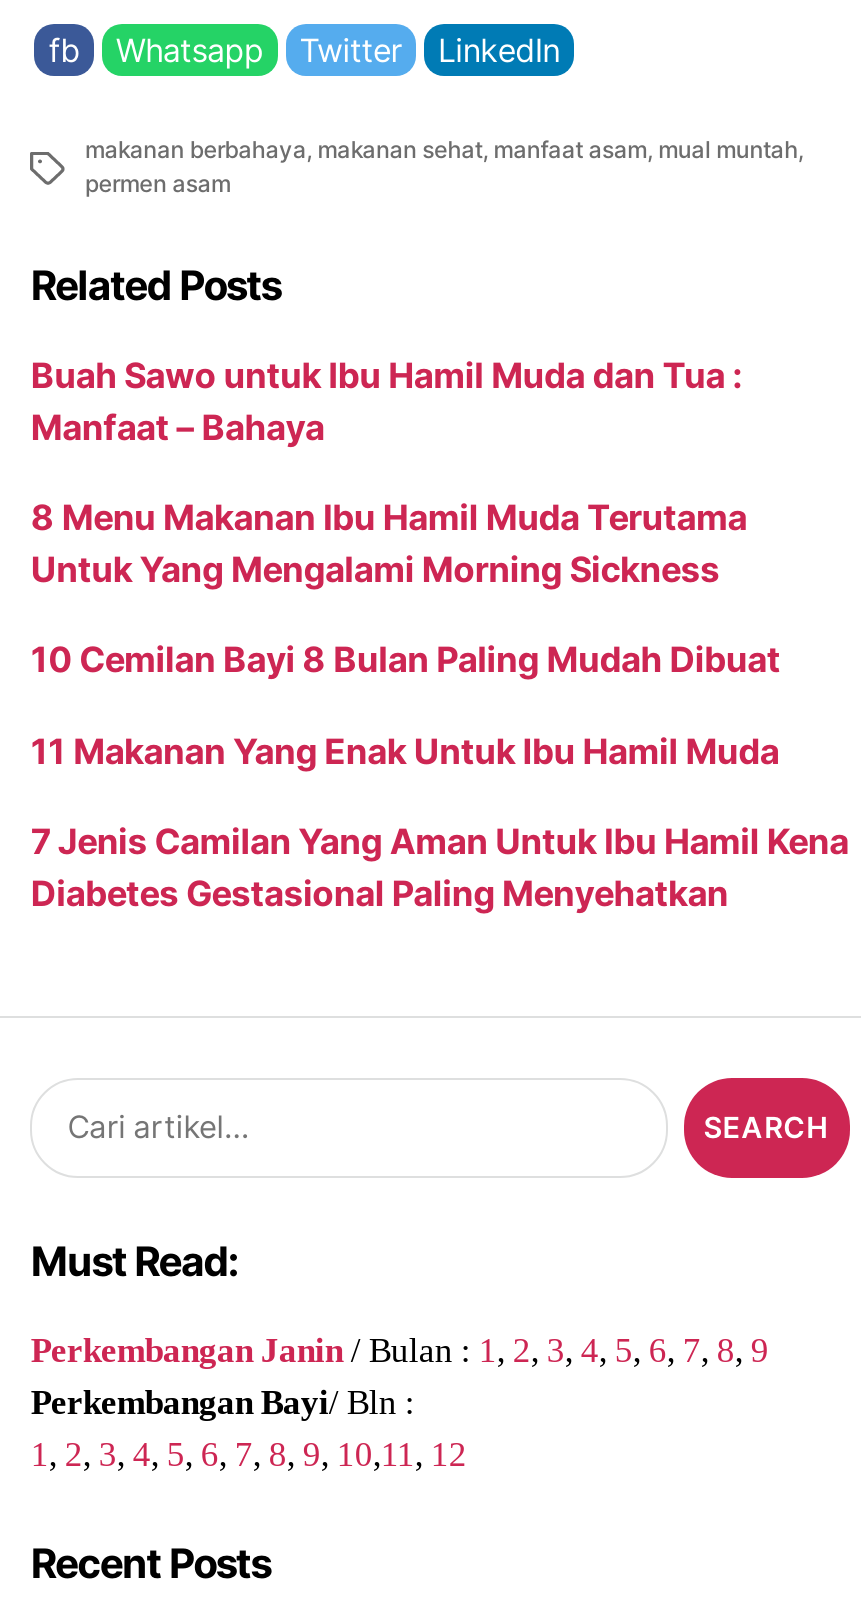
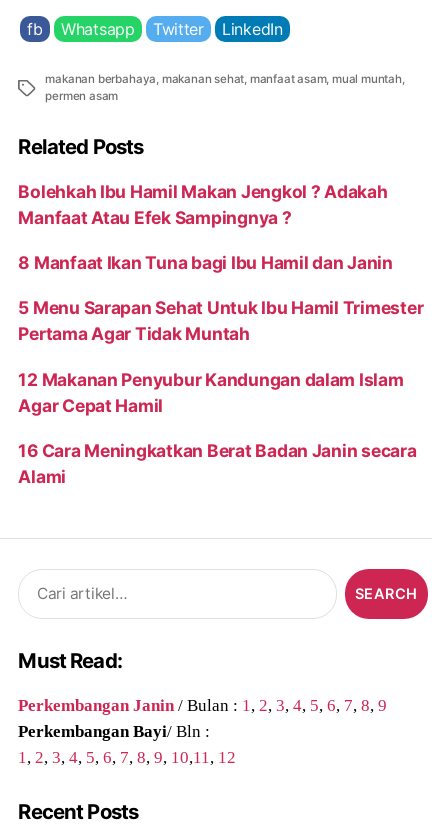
[31,353,742,447] Buah Sawo untuk Ibu Hamil Muda dan Tua : | Manfaat – Bahaya -> [18,181,388,228] Bolehkah Ibu Hamil Makan Jengkol ? Adakah | Manfaat Atau Efek Sampingnya ?
[31,496,747,590] 8 Menu Makanan Ibu Hamil Muda Terutama | Untuk Yang Mengalami Morning Sickness -> [18,252,393,273] 8 Manfaat Ikan Tuna bagi Ibu Hamil dan Janin
[31,639,780,681] 10 Cemilan Bayi 8 Bulan Paling Mudah Dibuat -> [18,297,423,344] 5 Menu Sarapan Sehat Untuk Ibu Hamil Trimester | Pertama Agar Tidak Muntah
[31,729,779,771] 11 Makanan Yang Enak Untuk Ibu Hamil Muda -> [18,369,404,416] 12 Makanan Penyubur Kandungan dalam Islam | Agar Cepat Hamil
[31,820,849,914] 7 Jenis Camilan Yang Aman Untuk Ibu Hamil Kena | Diabetes Gestasional Paling Menyehatkan -> [18,440,417,487] 16 Cara Meningkatkan Berat Badan Janin secara | Alami

